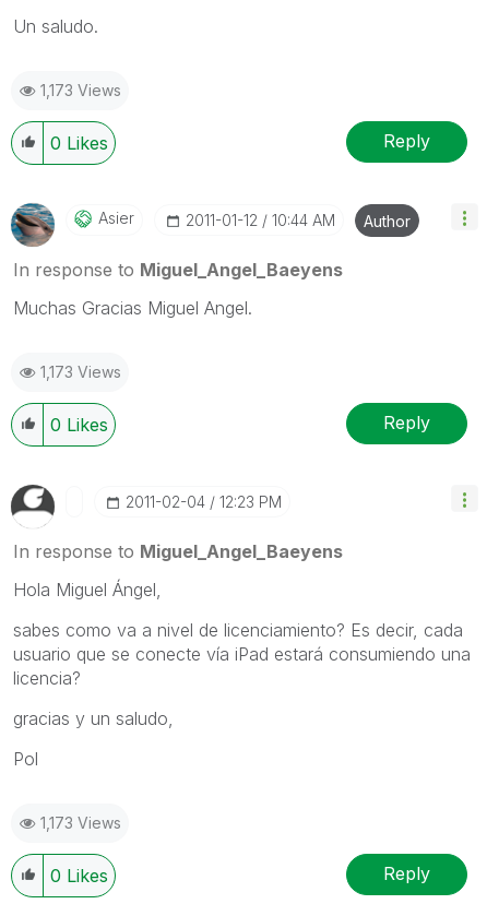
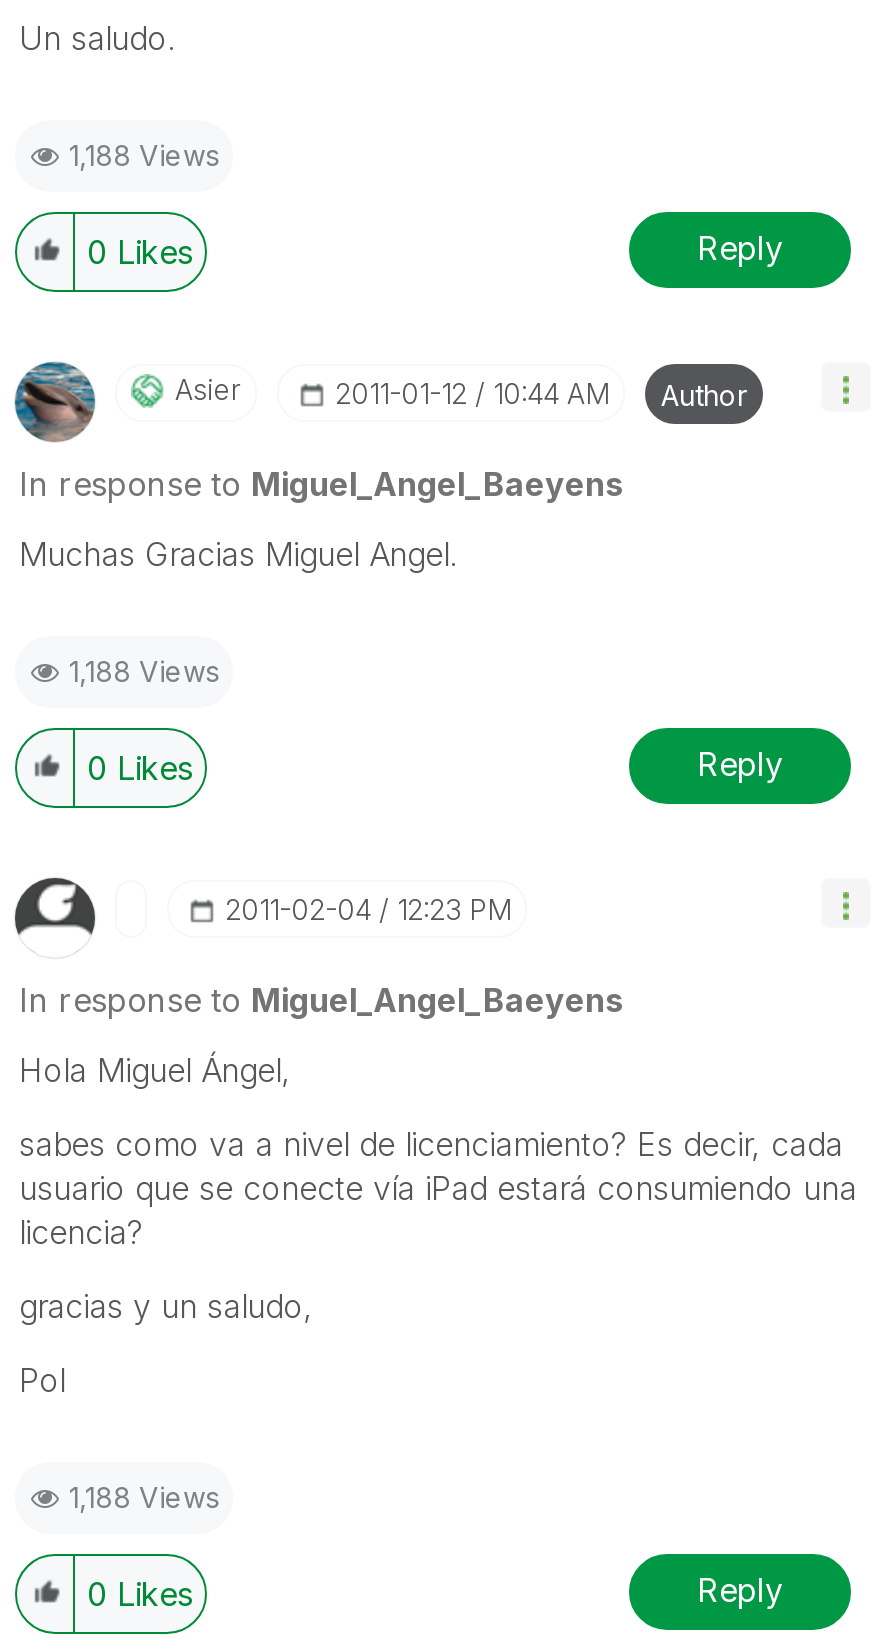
[40,80,121,99] 1,173 Views -> [69,137,219,171] 1,188 Views
[40,362,121,380] 1,173 Views -> [69,653,219,687] 1,188 Views
[40,813,121,831] 1,173 Views -> [69,1479,219,1513] 1,188 Views

